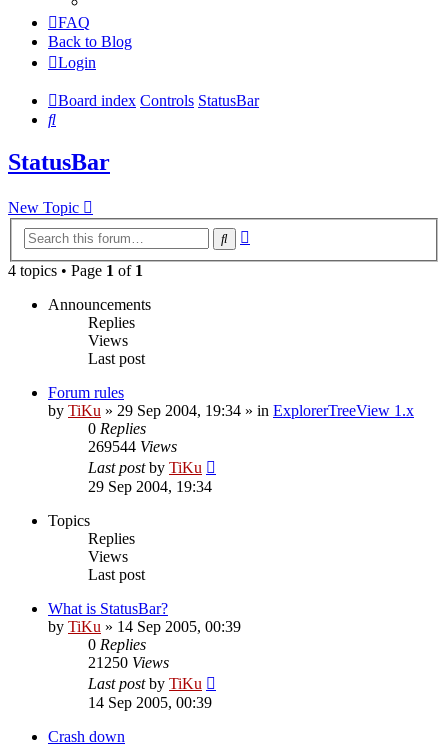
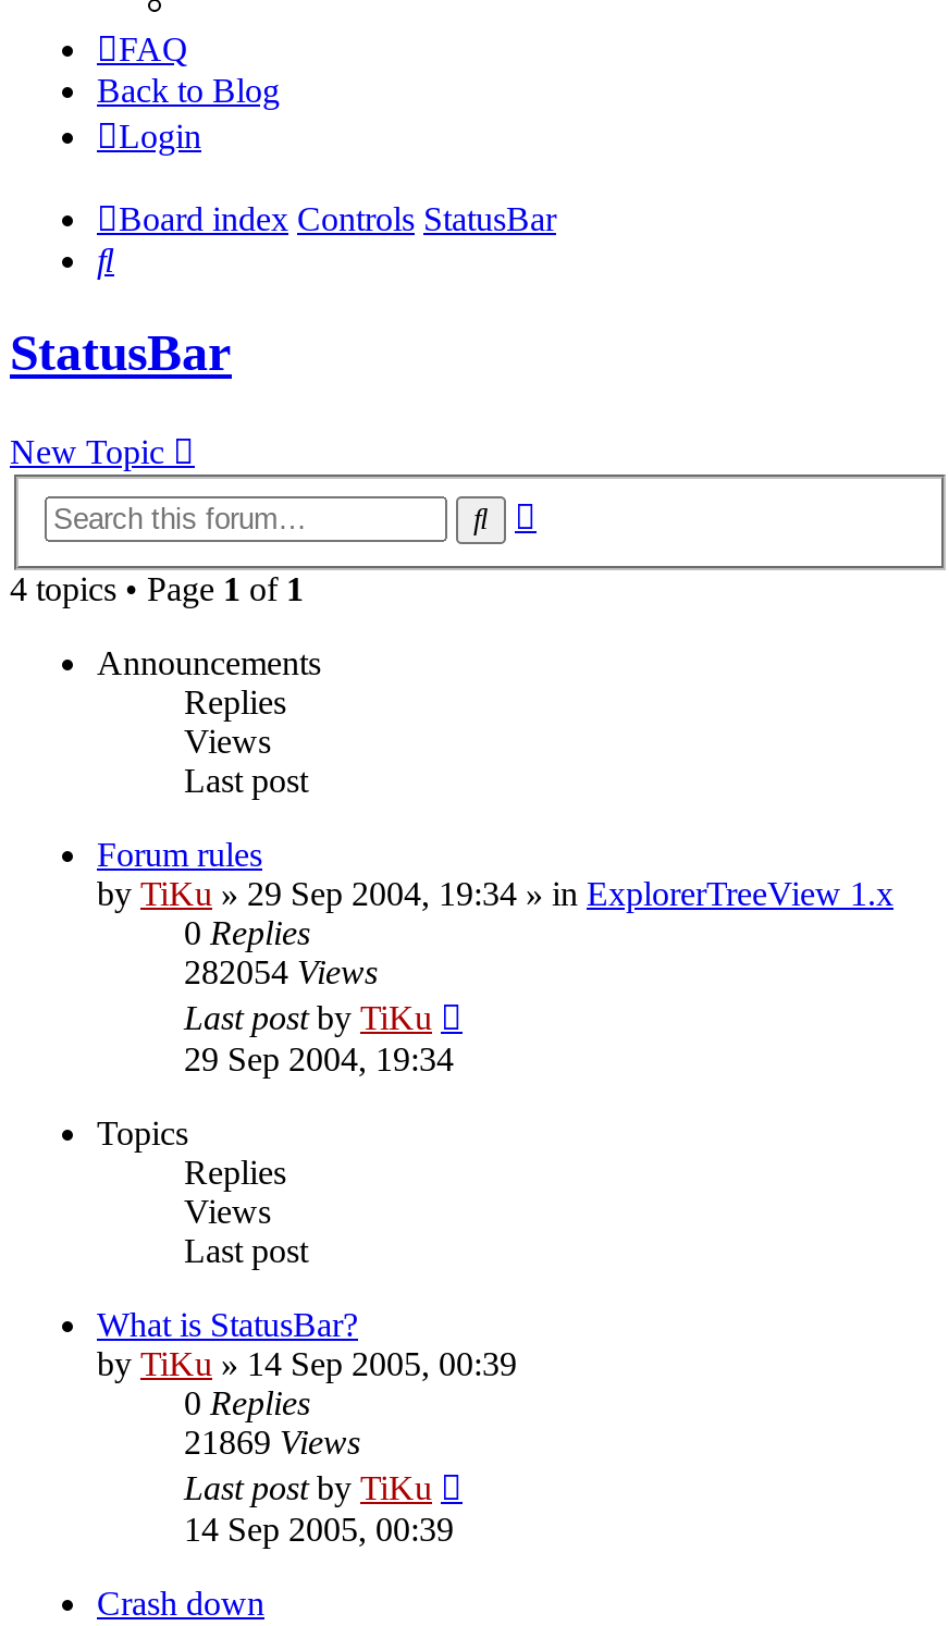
[88,438,177,455] 269544 Views -> [184,953,378,990] 282054 Views
[88,654,169,671] 21250 Views -> [184,1423,360,1460] 21869 Views

